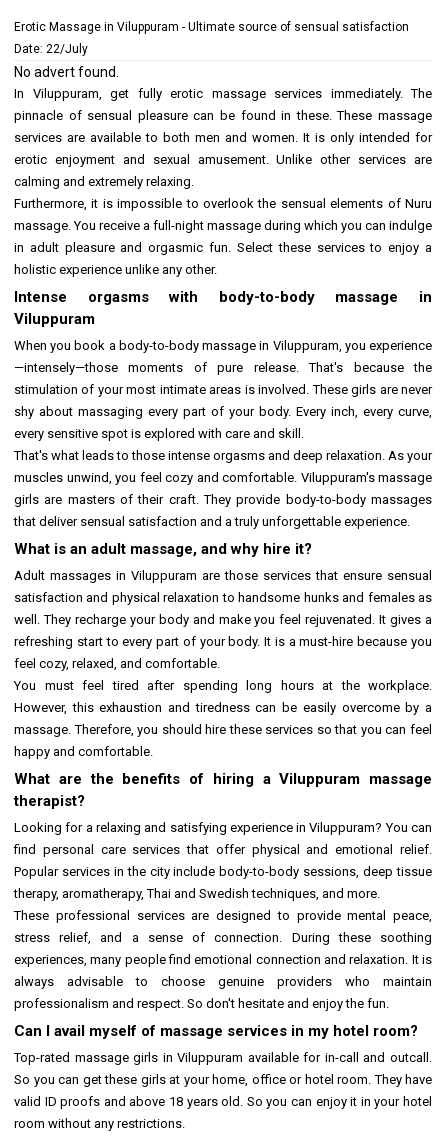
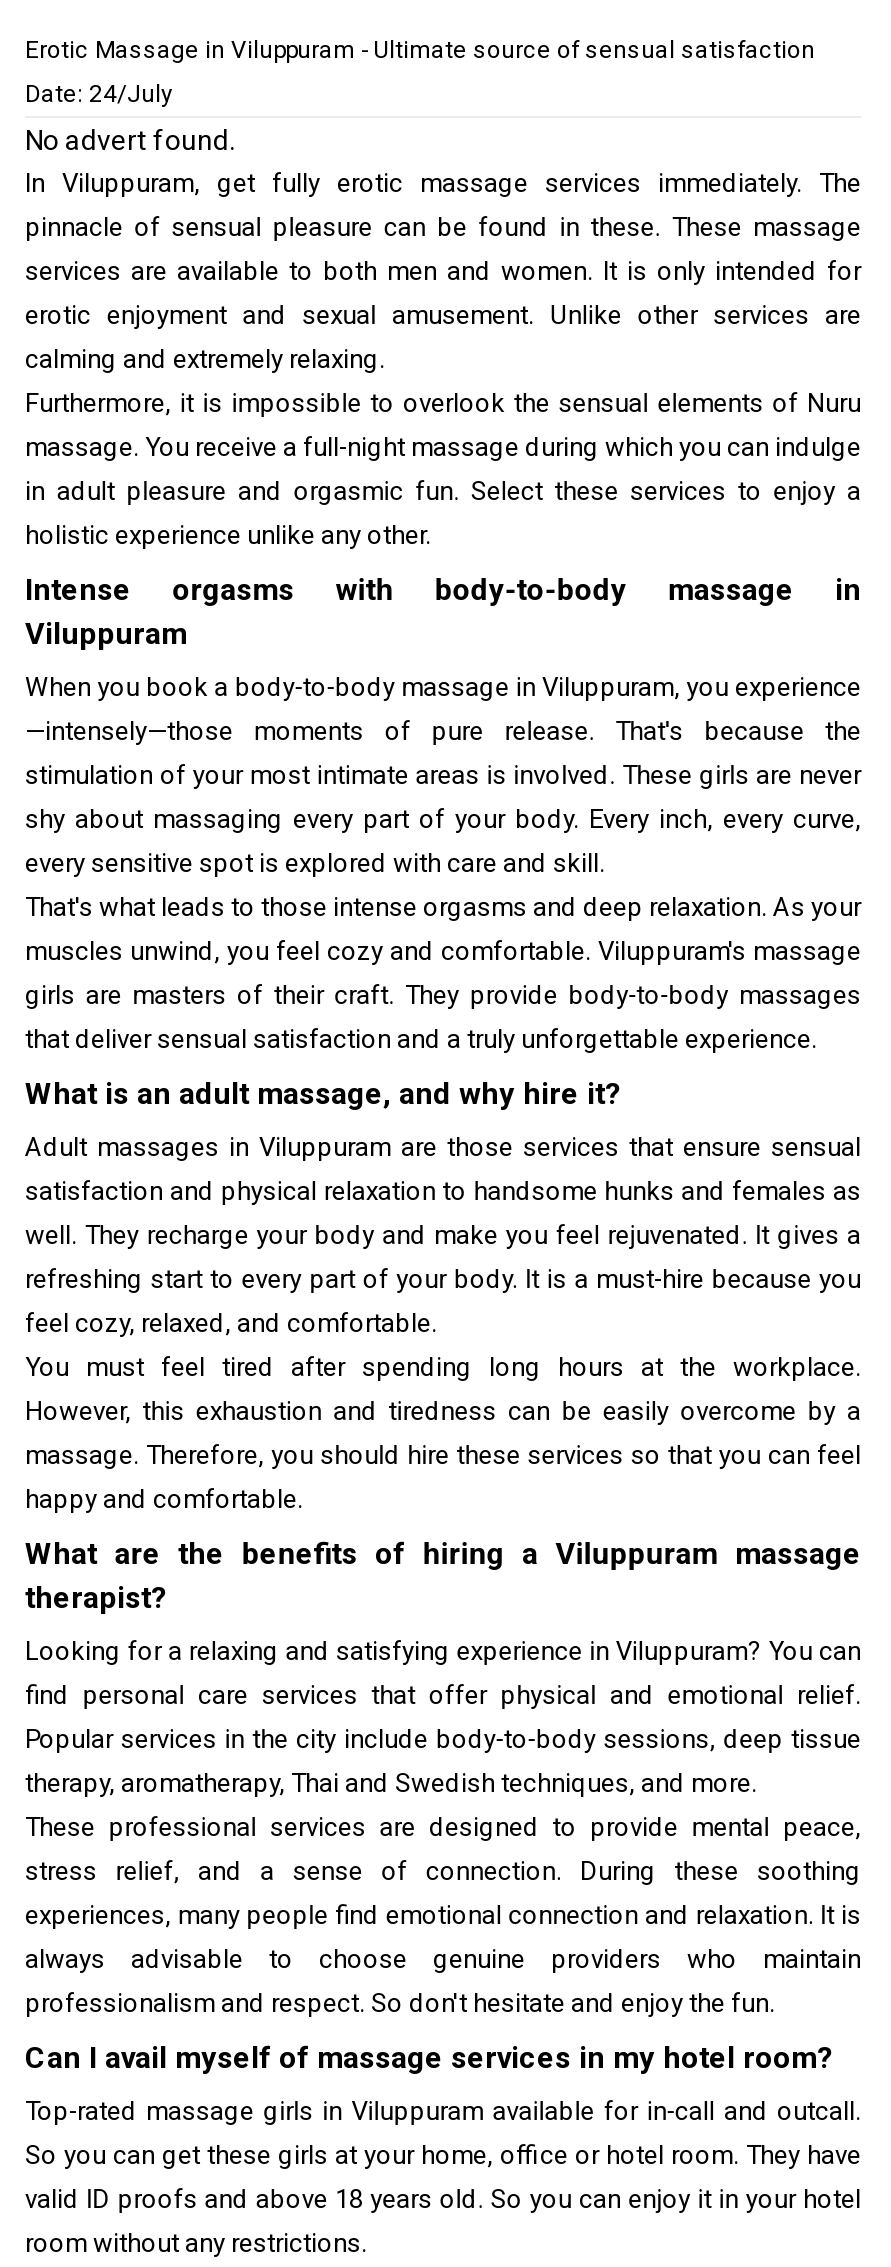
[14,42,88,56] Date: 22/July -> [25,80,173,108] Date: 24/July

